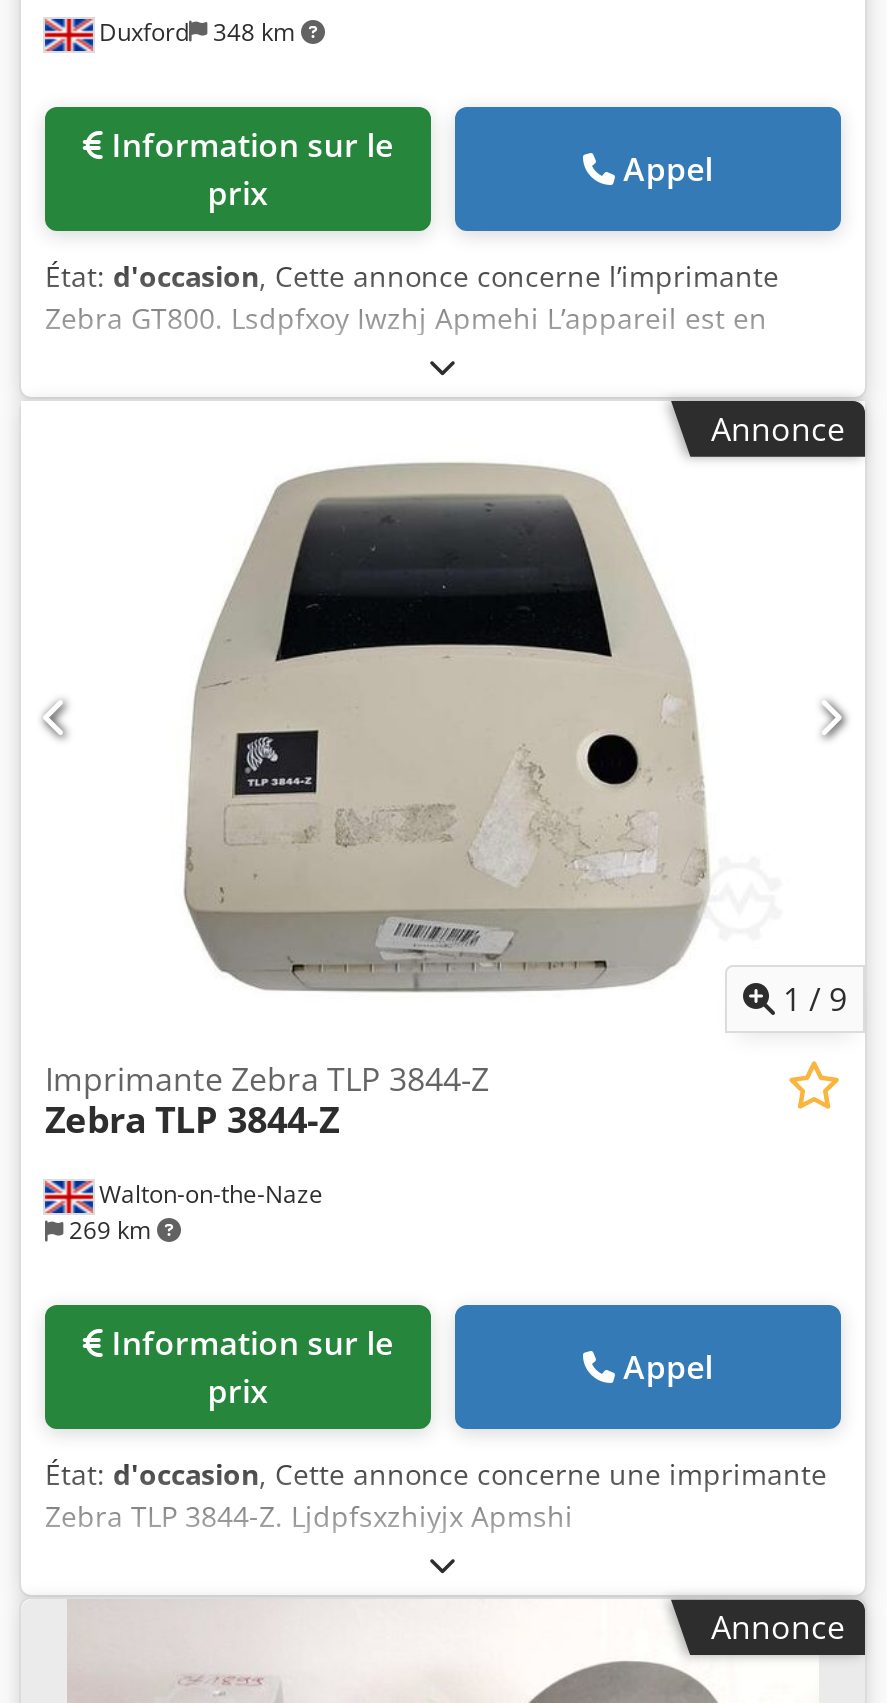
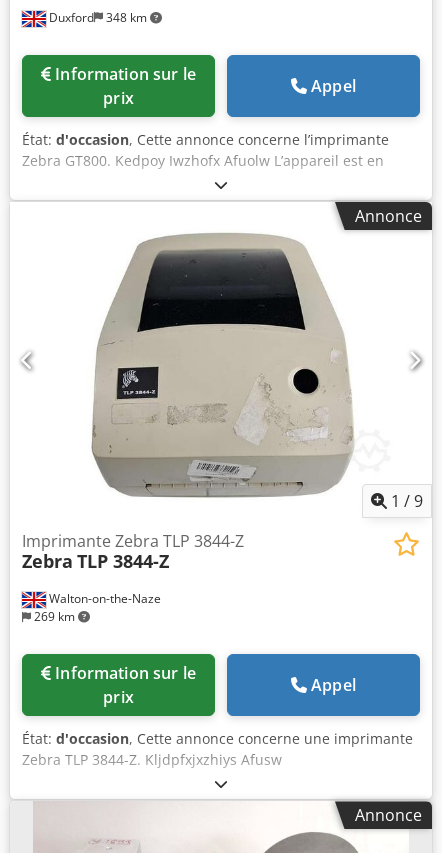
[45,299,767,337] Zebra GT800. Lsdpfxoy Iwzhj Apmehi L’appareil est en -> [22,151,384,170] Zebra GT800. Kedpoy Iwzhofx Afuolw L’appareil est en
[45,1498,573,1536] Zebra TLP 3844-Z. Ljdpfsxzhiyjx Apmshi -> [22,750,282,769] Zebra TLP 3844-Z. Kljdpfxjxzhiys Afusw

